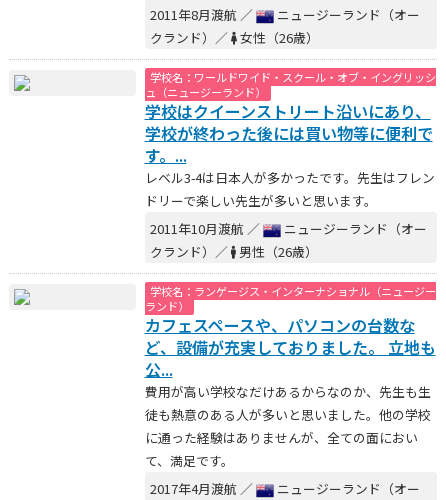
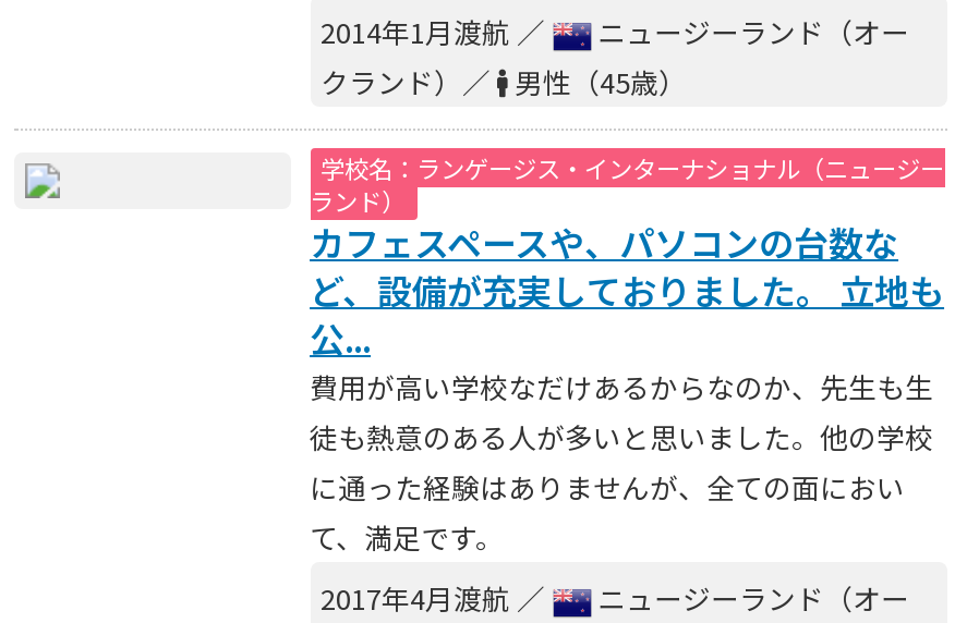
[149,5,419,24] 2011年8月渡航 ／ ニュージーランド（オー -> [321,11,909,52] 2014年1月渡航 ／ ニュージーランド（オー
[144,28,435,261] クランド）／ 女性（26歳） | 学校名：ワールドワイド・スクール・オブ・イングリッシ | ュ（ニュージーランド） | 学校はクイーンストリート沿いにあり、 | 学校が終わった後には買い物等に便利で | す。... | レベル3-4は日本人が多かったです。先生はフレン | ドリーで楽しい先生が多いと思います。 | 2011年10月渡航 ／ | ニュージーランド（オー | クランド）／ 男性（26歳） -> [321,61,687,102] クランド）／ 男性（45歳）

